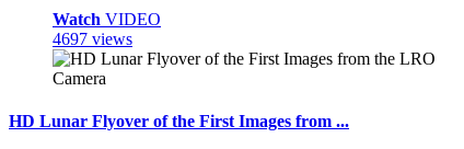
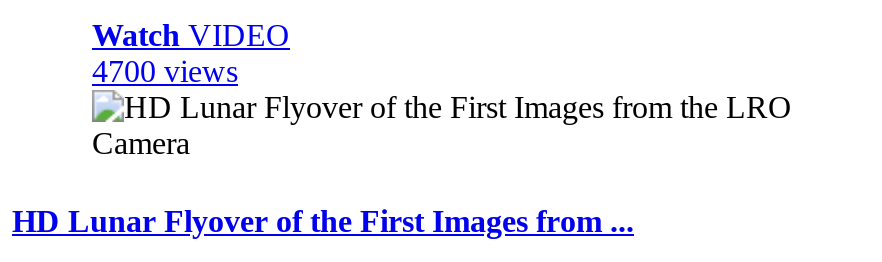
[53,29,132,48] 4697 views -> [92,53,238,87] 4700 views

